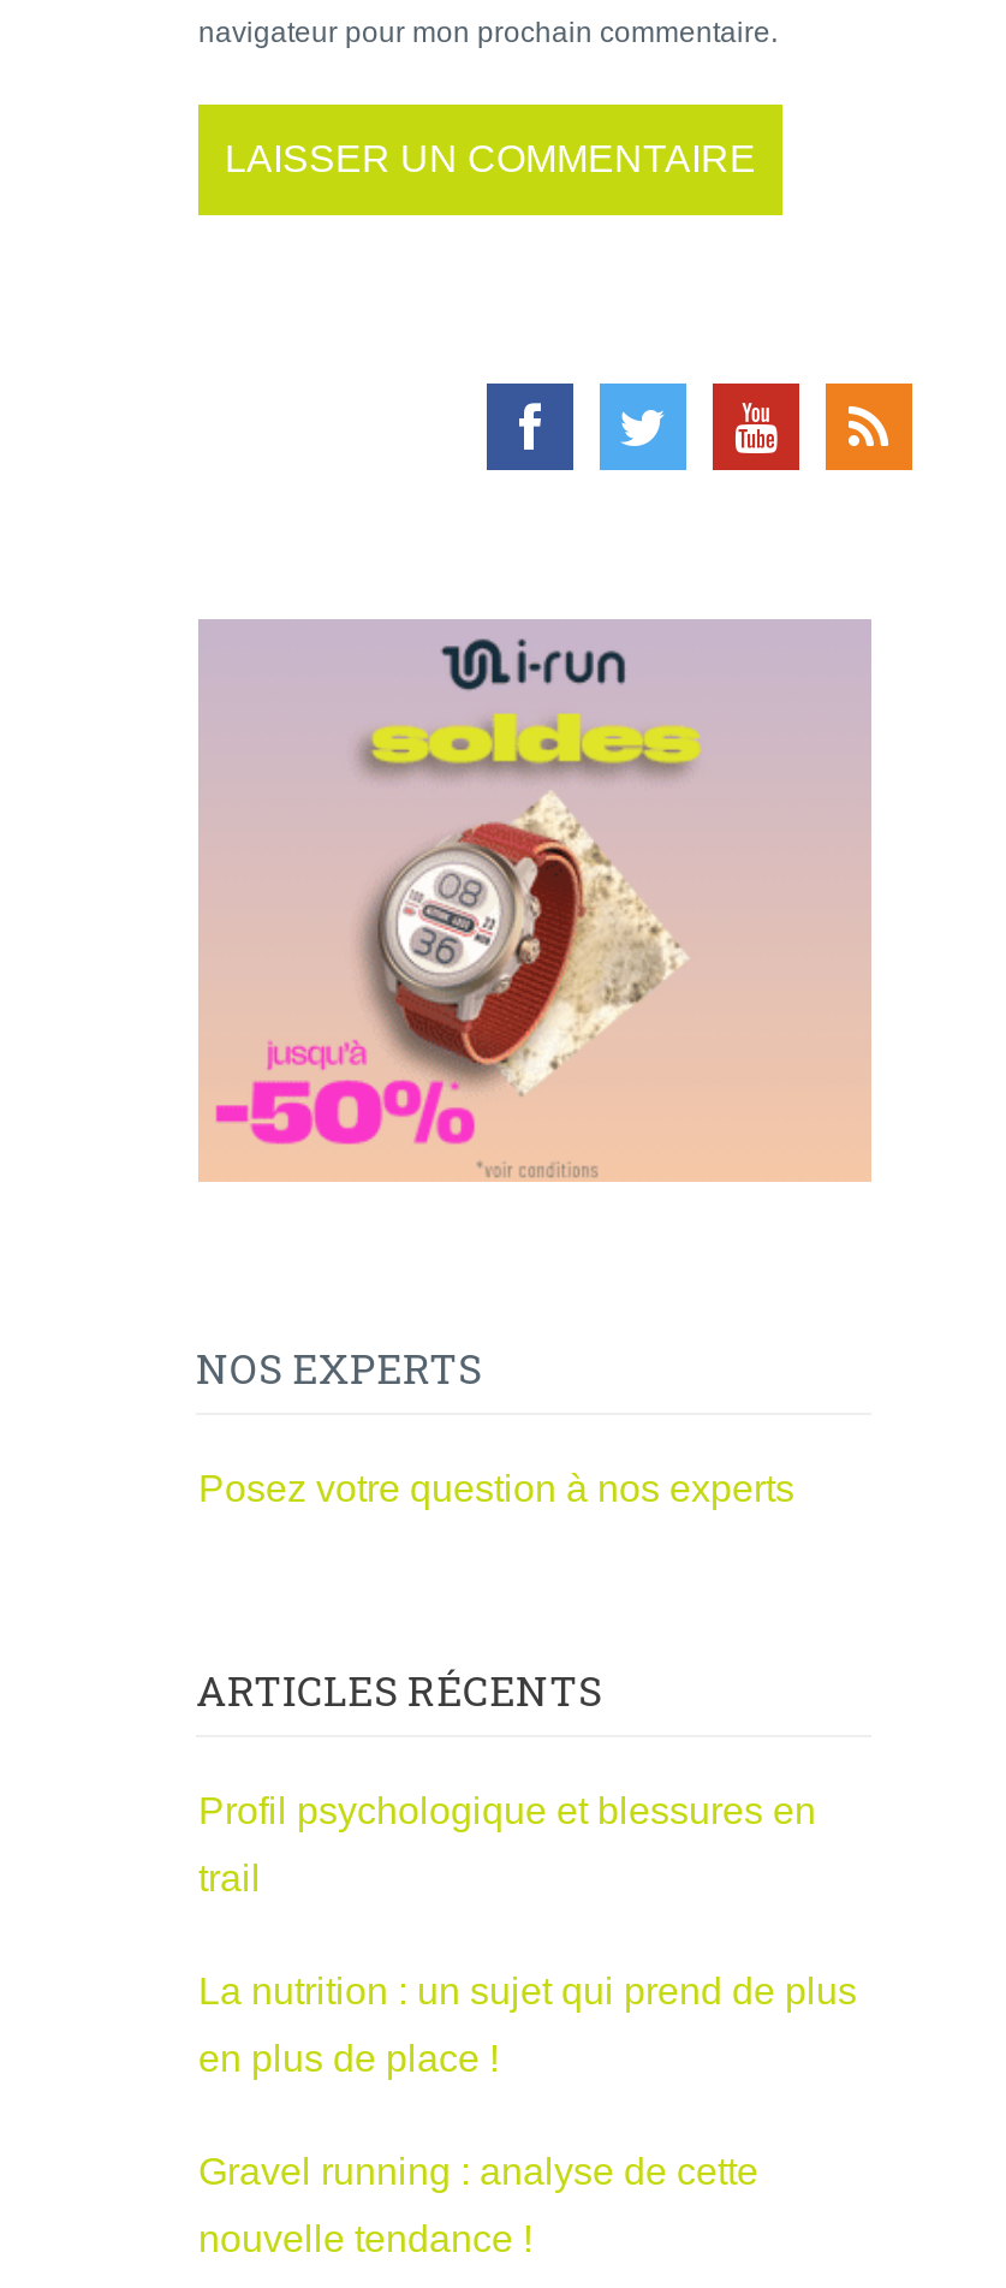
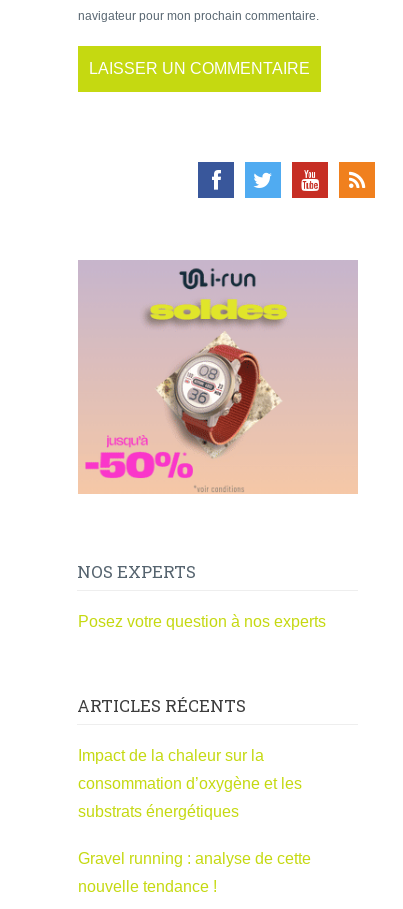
[362,821,636,1086] [image] -> [147,344,261,455] [image]
[198,1790,857,2079] Profil psychologique et blessures en | trail | La nutrition : un sujet qui prend de plus | en plus de place ! -> [78,747,302,820] Impact de la chaleur sur la | consommation d’oxygène et les | substrats énergétiques

